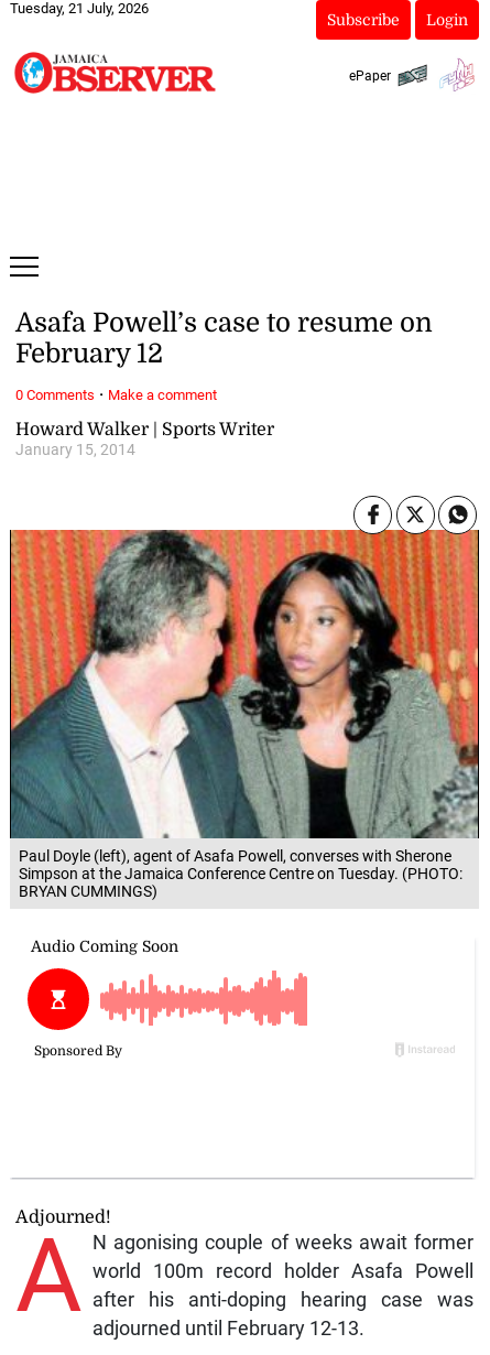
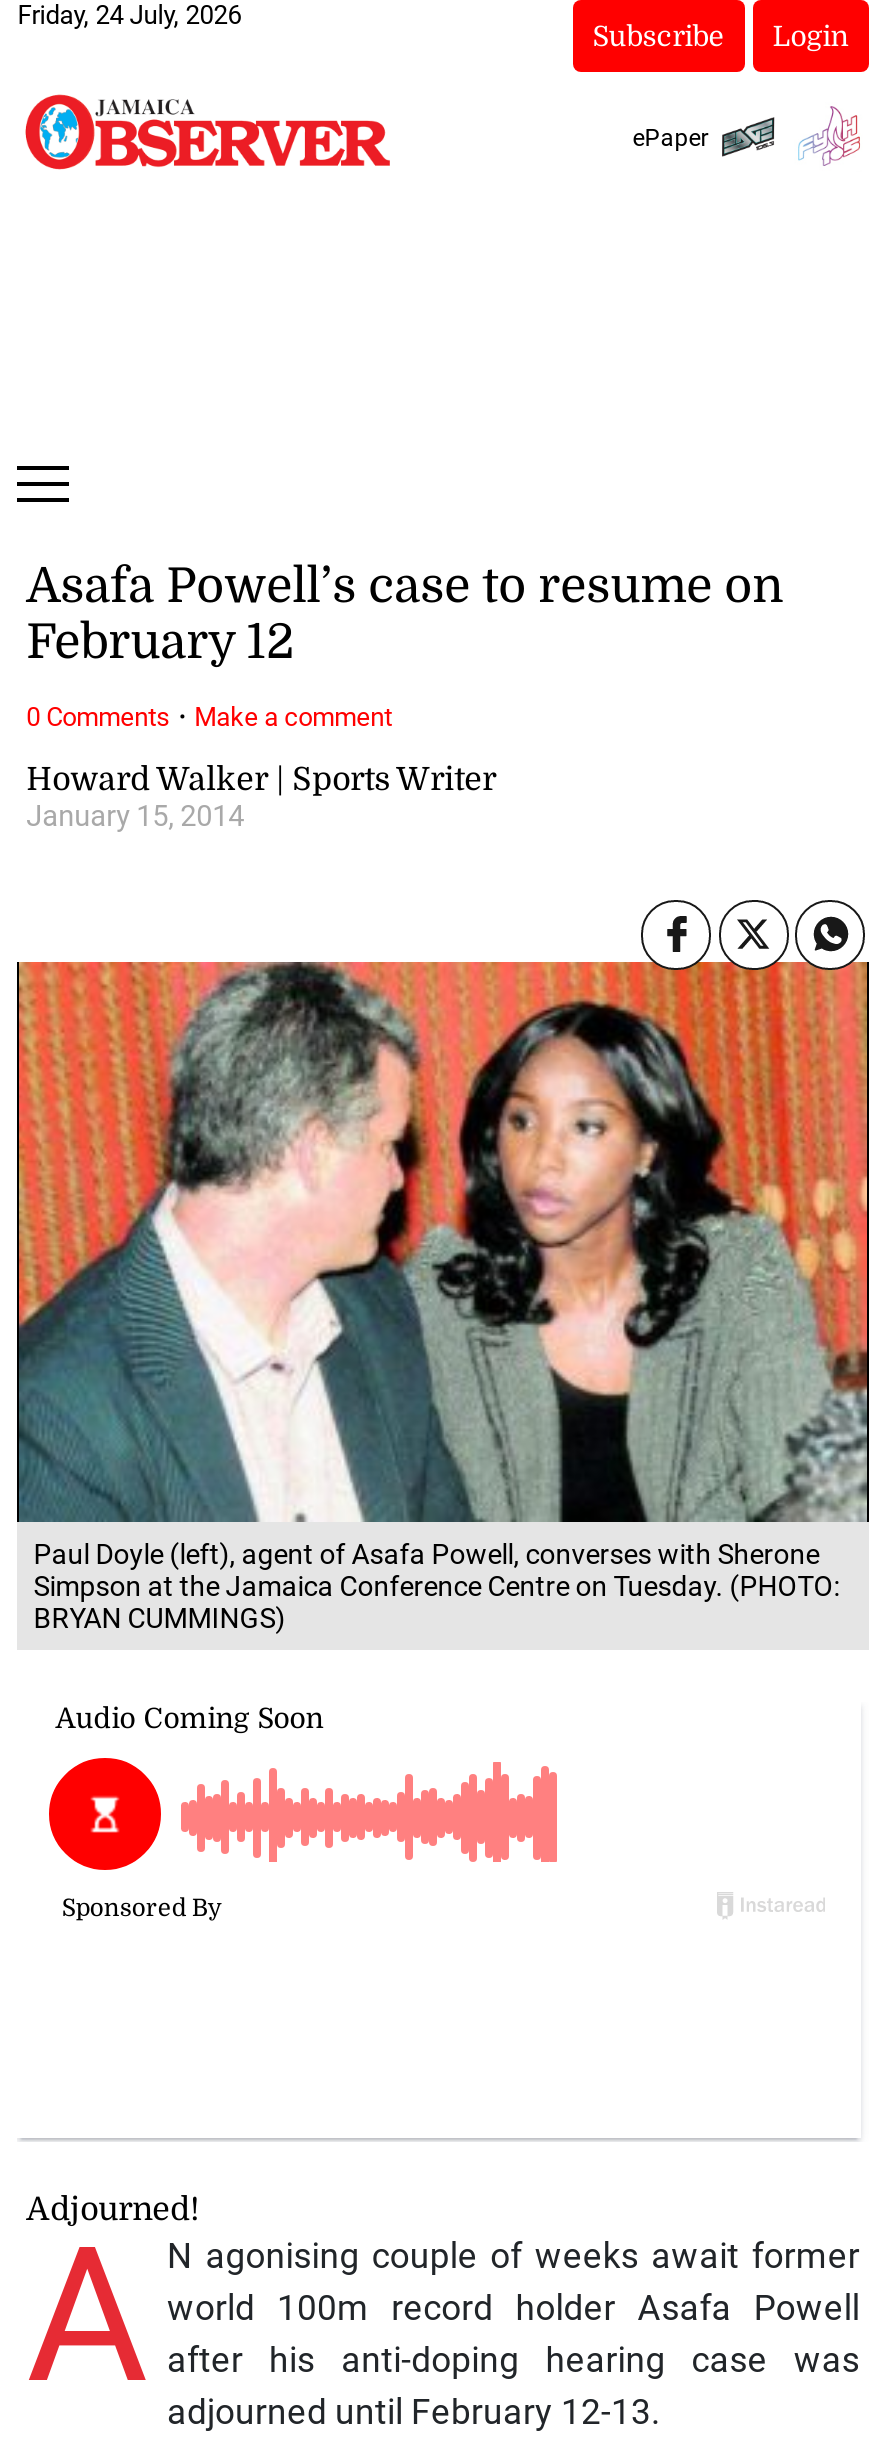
[10,0,149,17] Tuesday, 21 July, 2026 -> [17,0,241,30] Friday, 24 July, 2026

